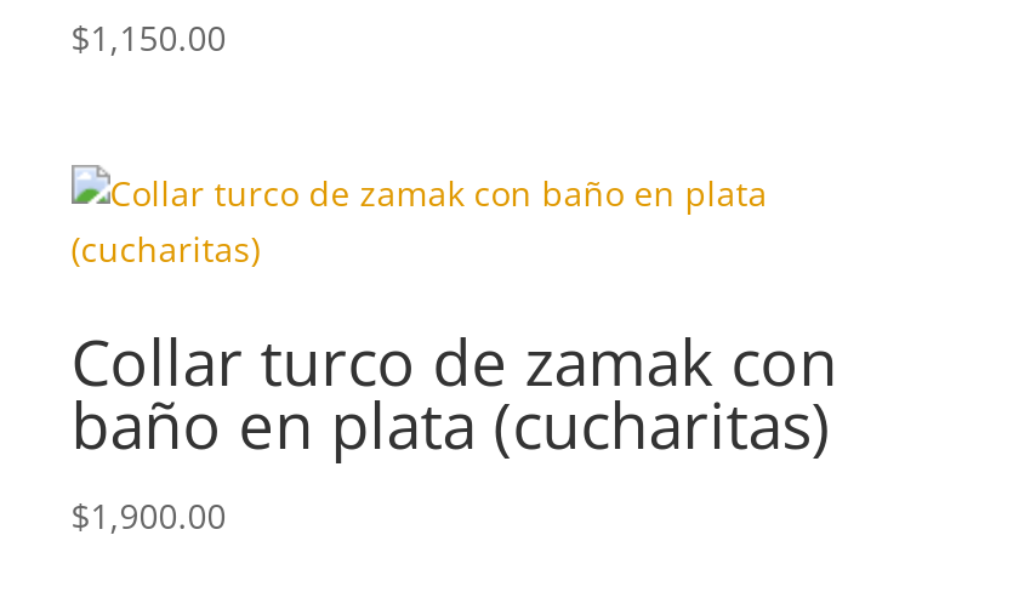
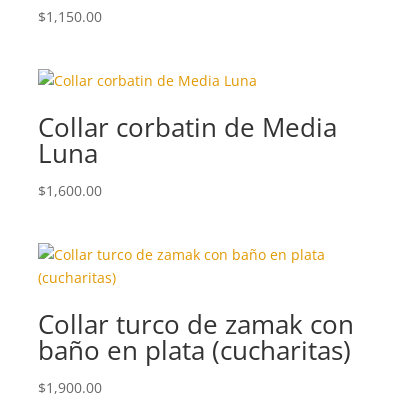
none -> [38,109,337,200] Collar corbatin de Media | Luna | $1,600.00

